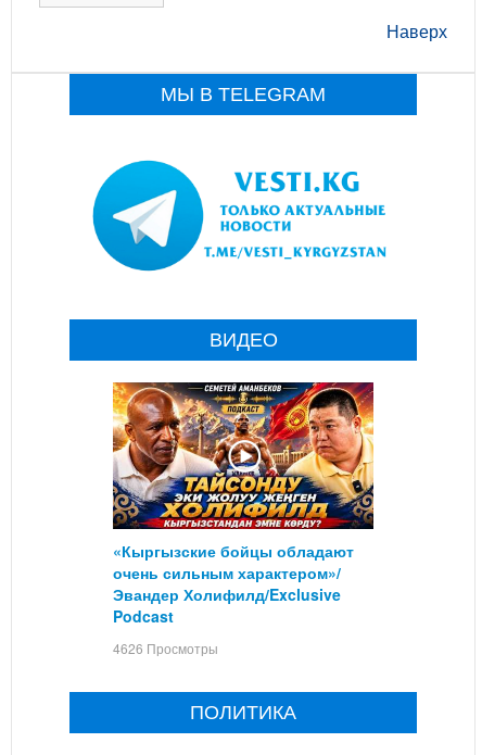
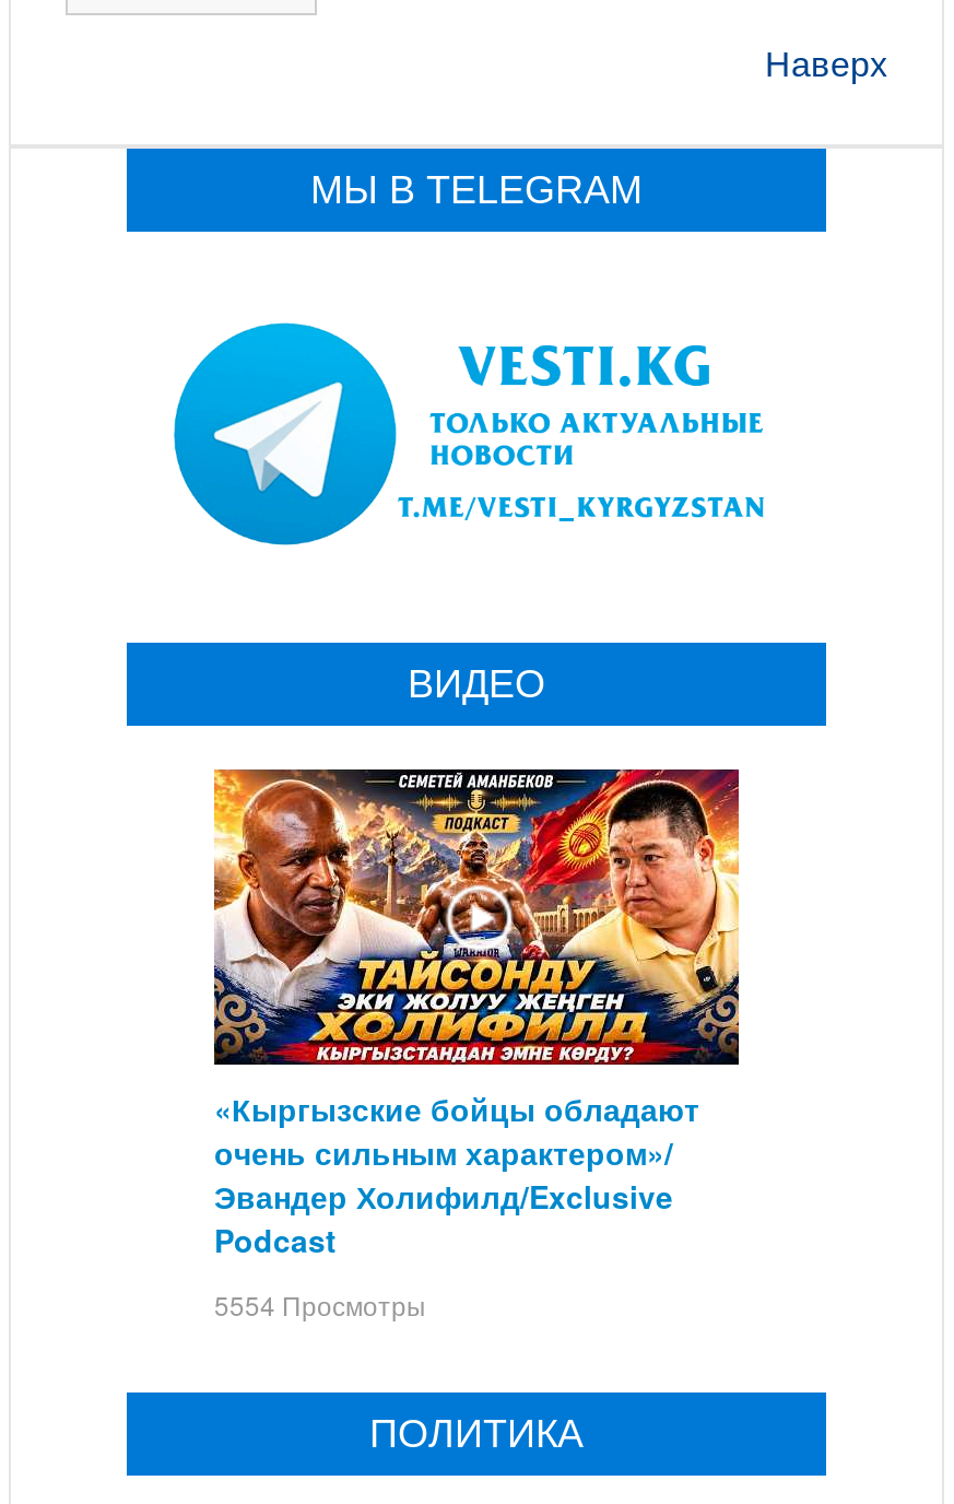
[113,639,218,657] 4626 Просмотры -> [214,1285,426,1322] 5554 Просмотры

